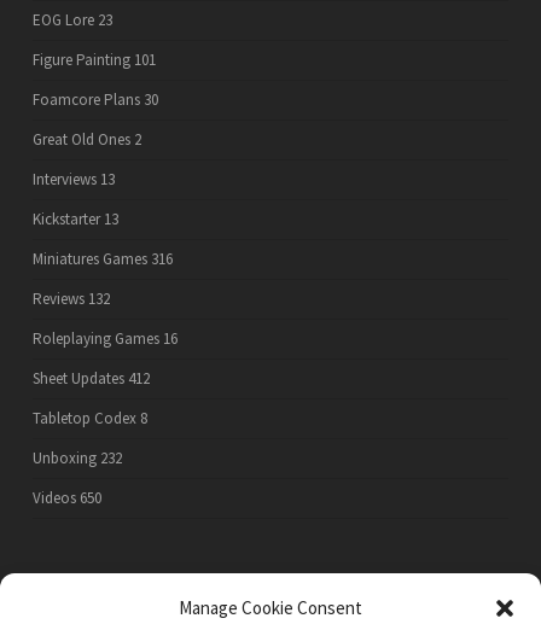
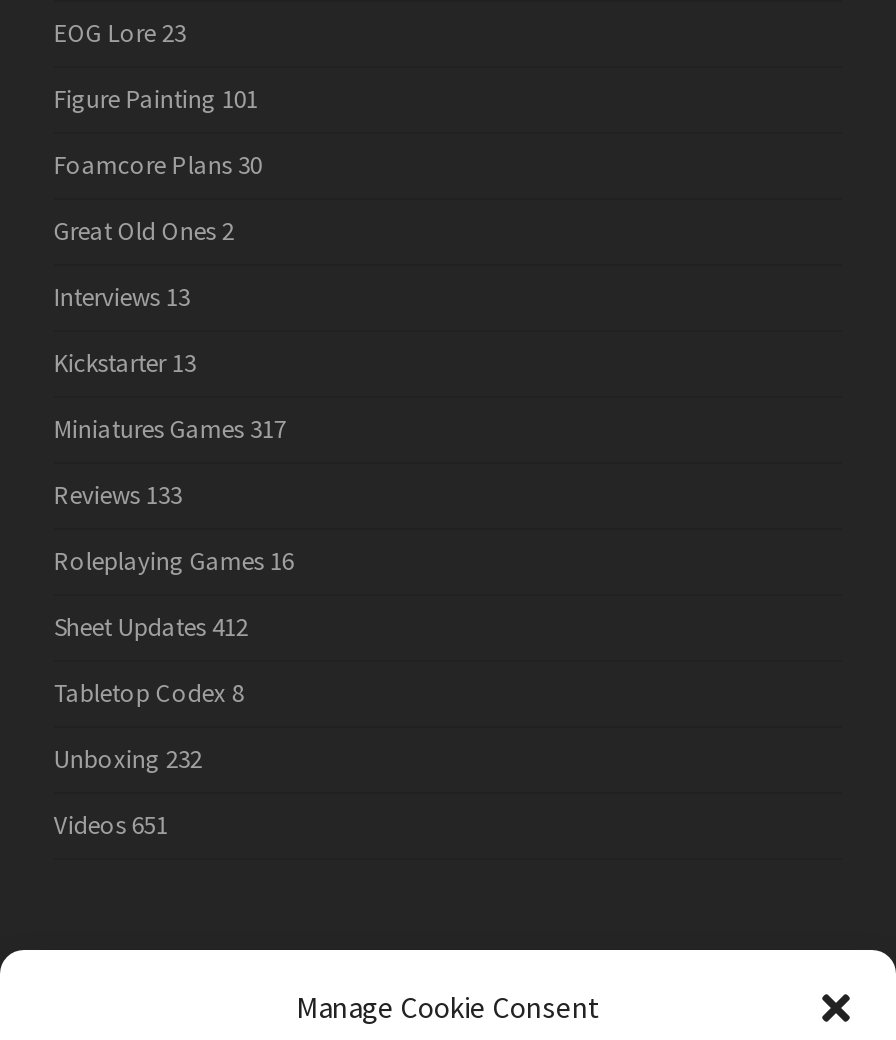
[32,249,173,269] Miniatures Games 316 -> [54,412,286,446] Miniatures Games 317
[32,288,110,309] Reviews 132 -> [54,478,182,512] Reviews 133
[32,488,101,508] Videos 650 -> [54,808,168,842] Videos 651

